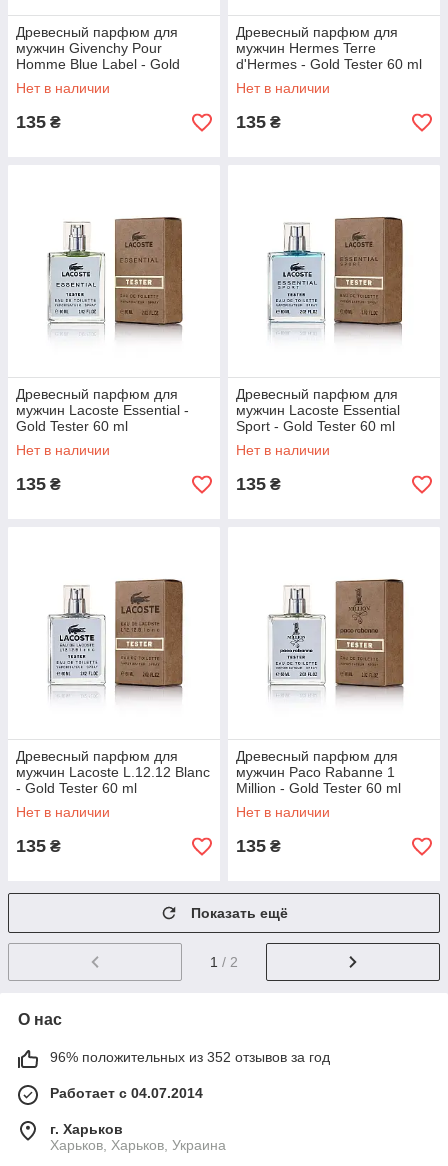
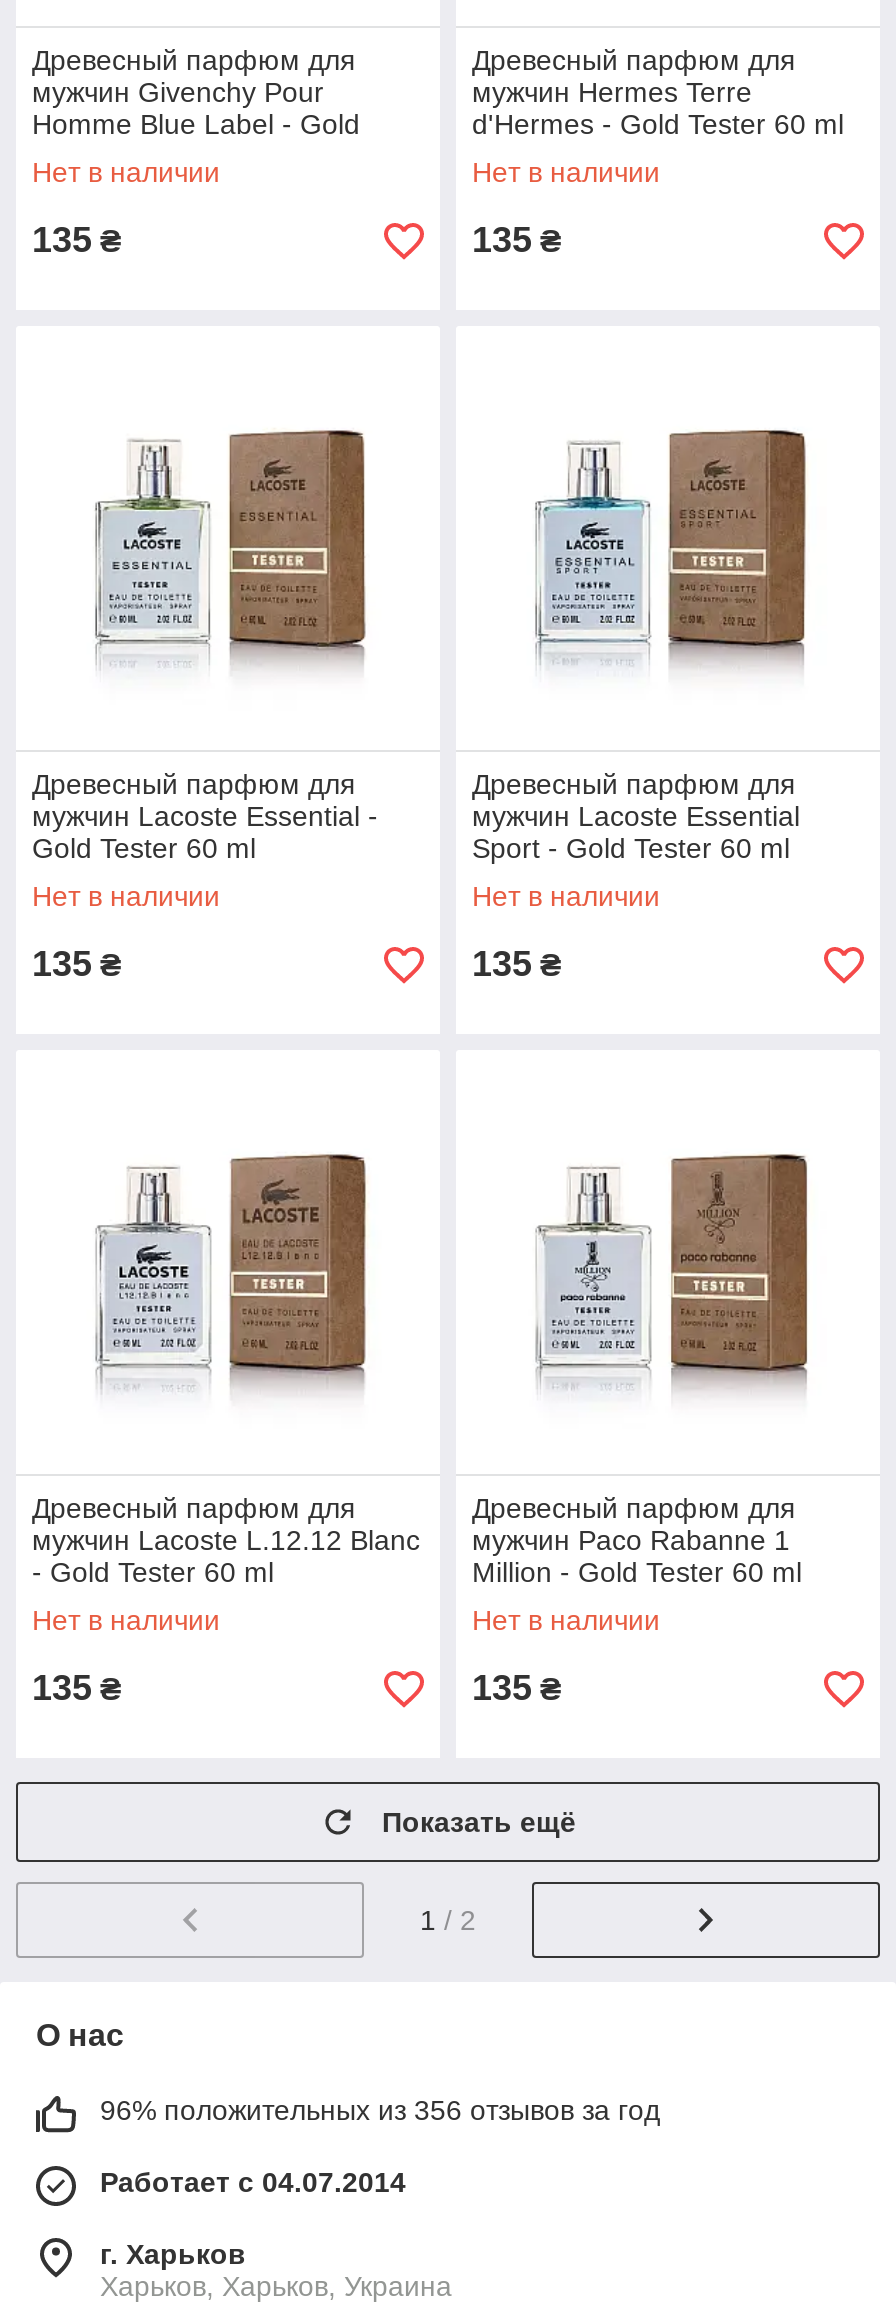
[50,1049,330,1065] 96% положительных из 352 отзывов за год -> [100,2094,660,2126] 96% положительных из 356 отзывов за год

